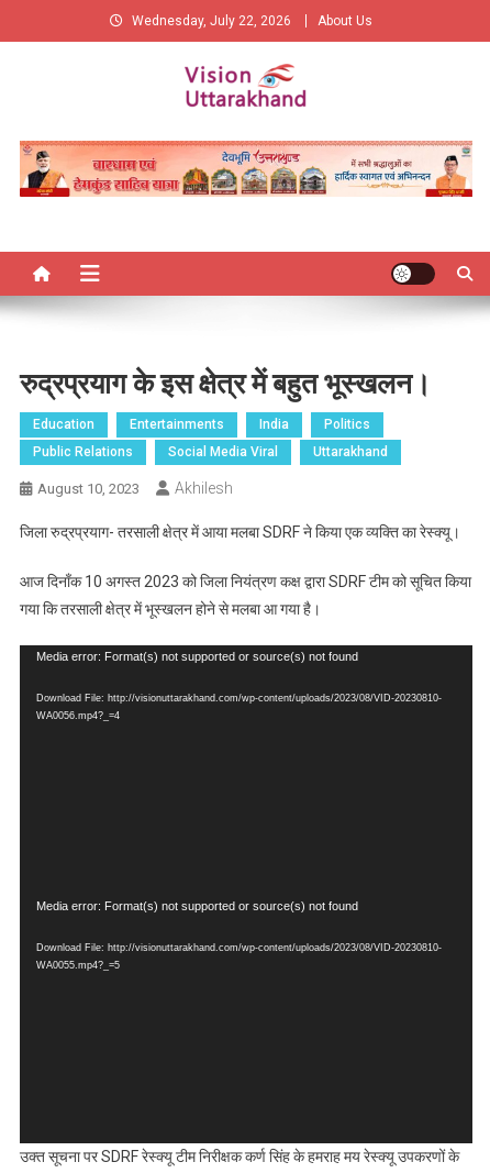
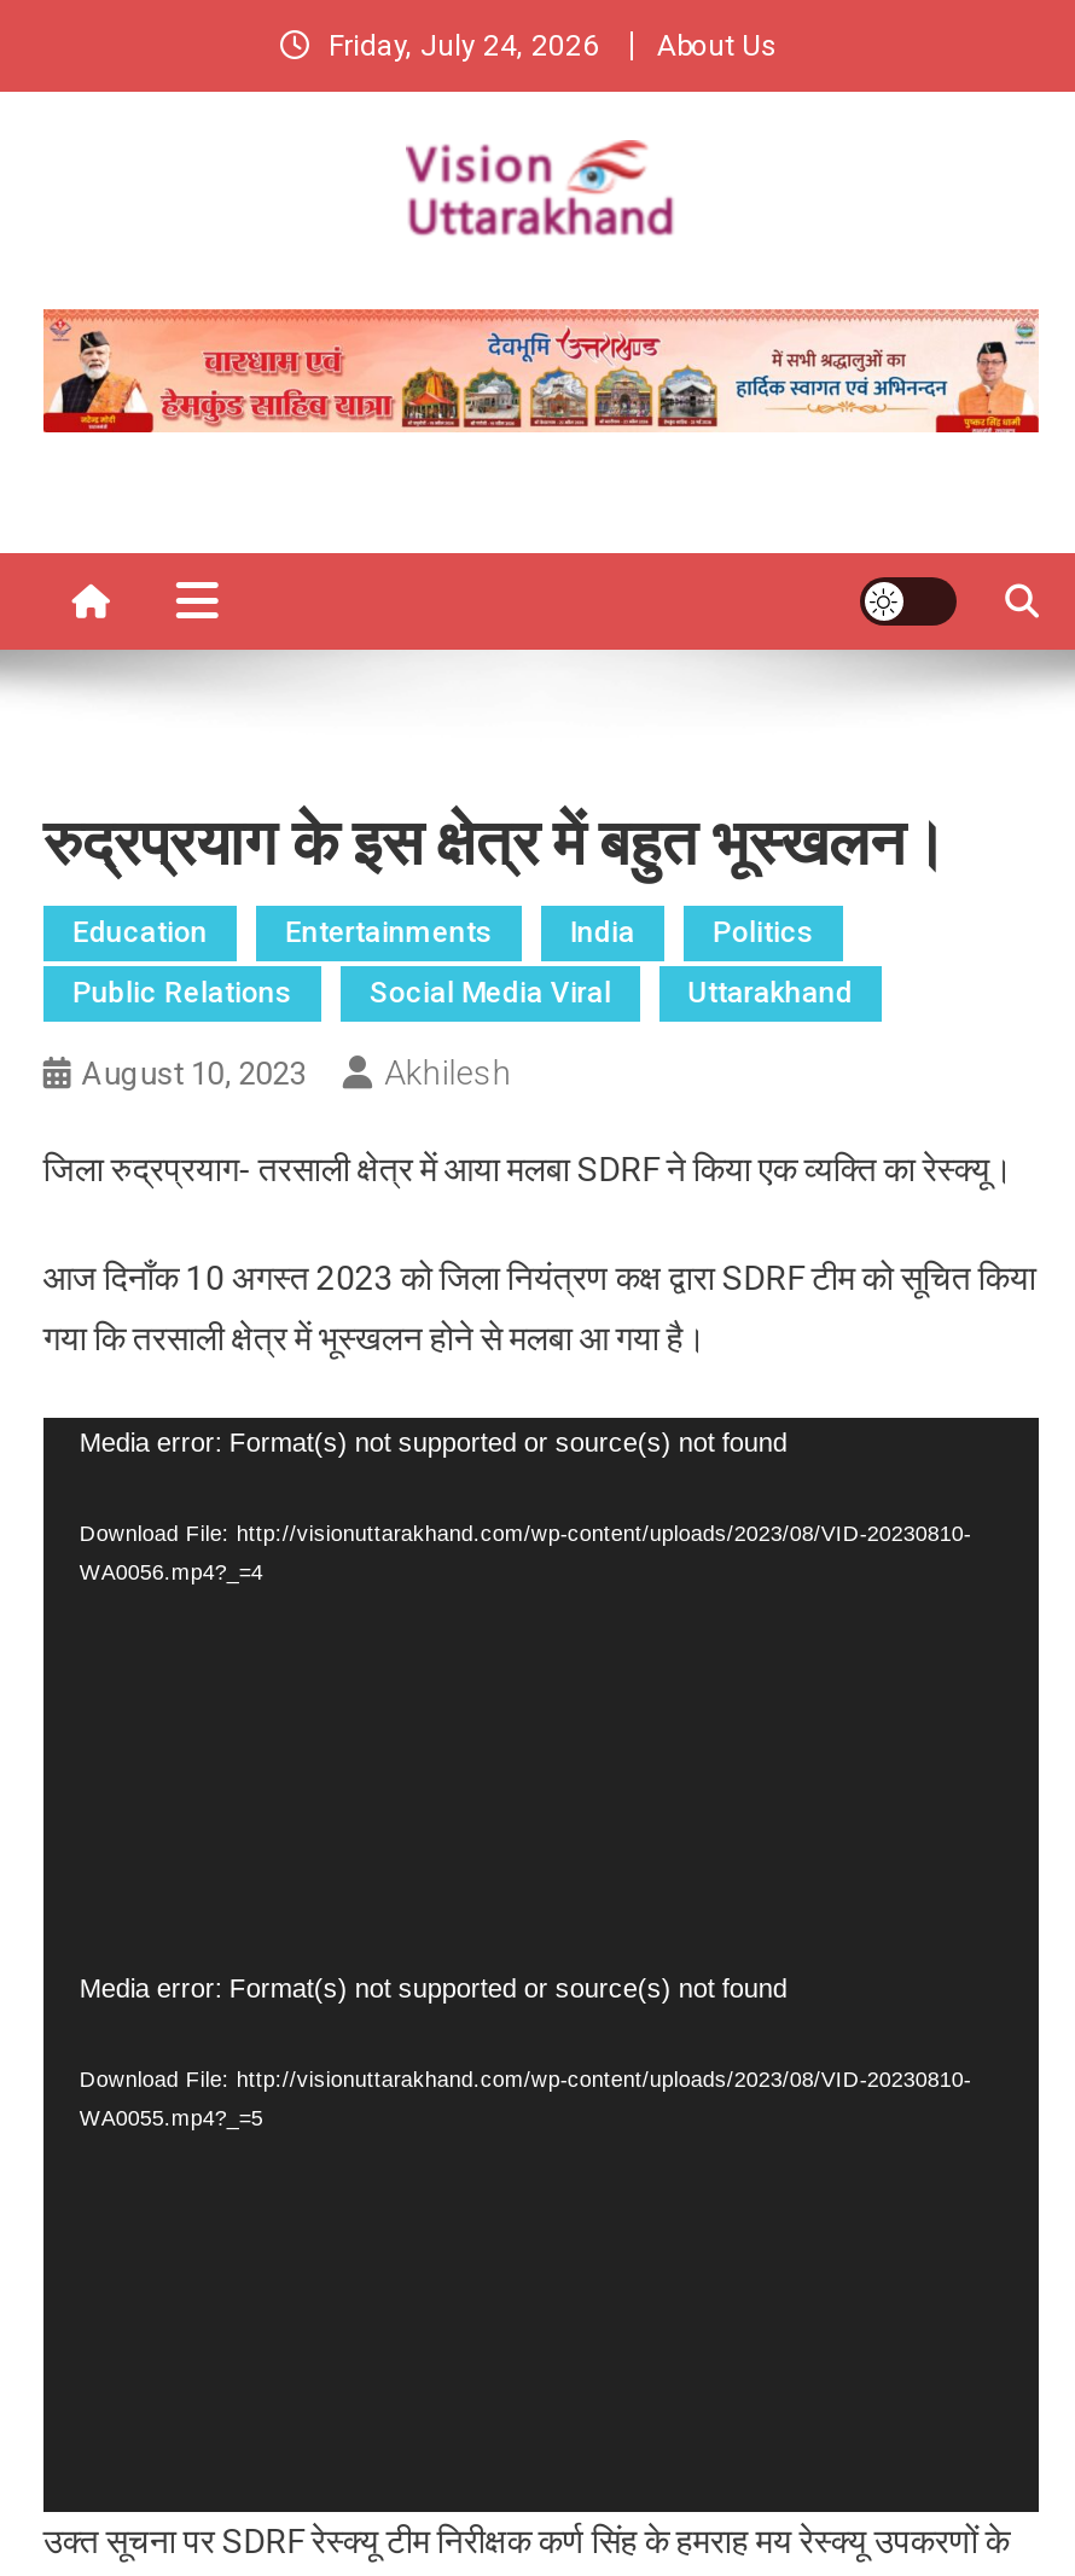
[131,13,291,29] Wednesday, July 22, 2026 -> [329,29,599,63] Friday, July 24, 2026

